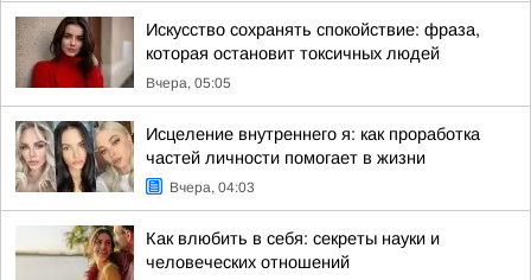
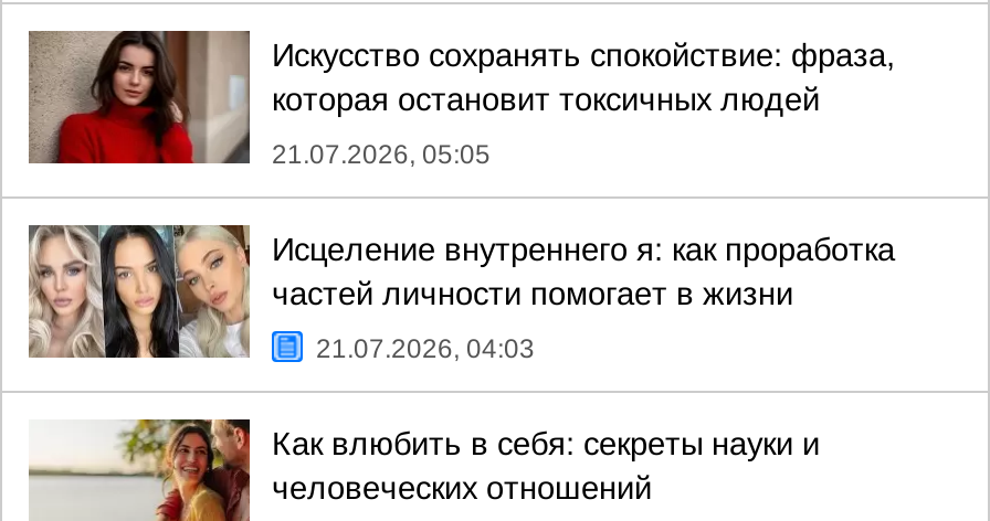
[146,75,231,91] Вчера, 05:05 -> [272,139,491,170] 21.07.2026, 05:05
[169,179,255,196] Вчера, 04:03 -> [316,333,535,364] 21.07.2026, 04:03

